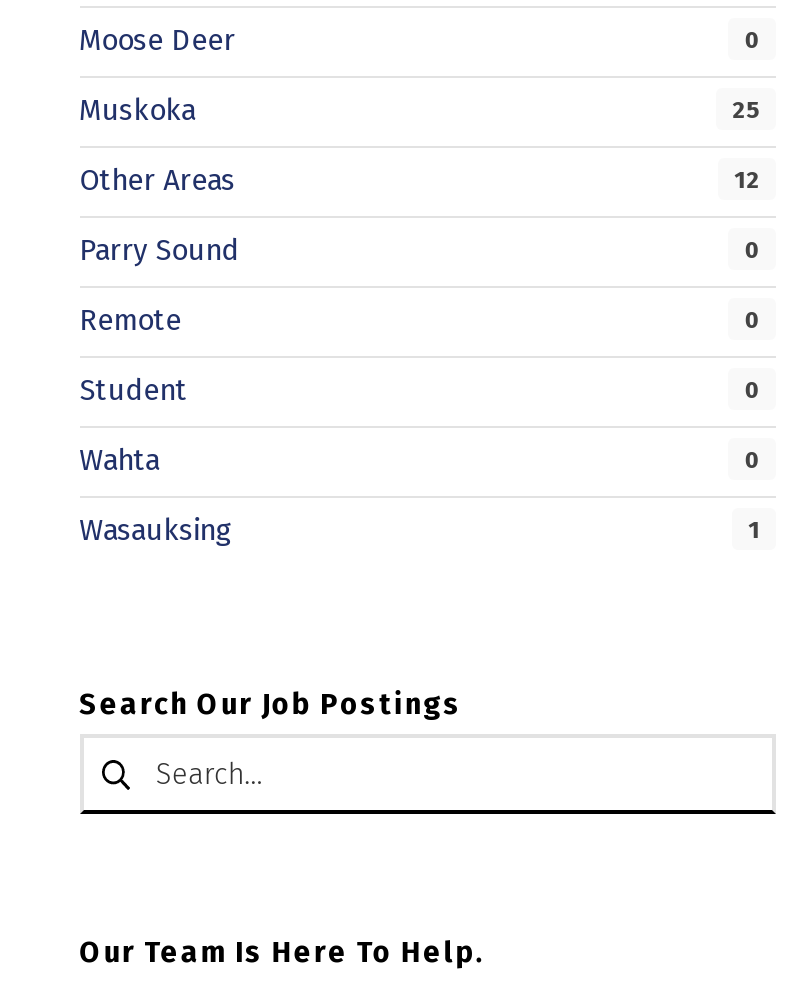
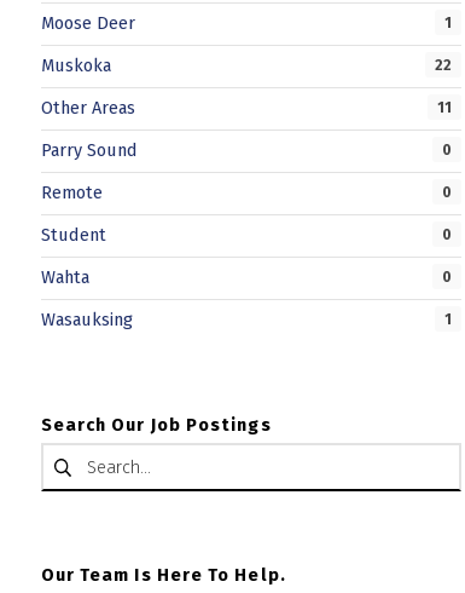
[745,27,761,55] 0 -> [445,15,452,32] 1
[733,97,761,125] 25 -> [435,57,452,74] 22
[735,167,761,195] 12 -> [438,100,452,117] 11

